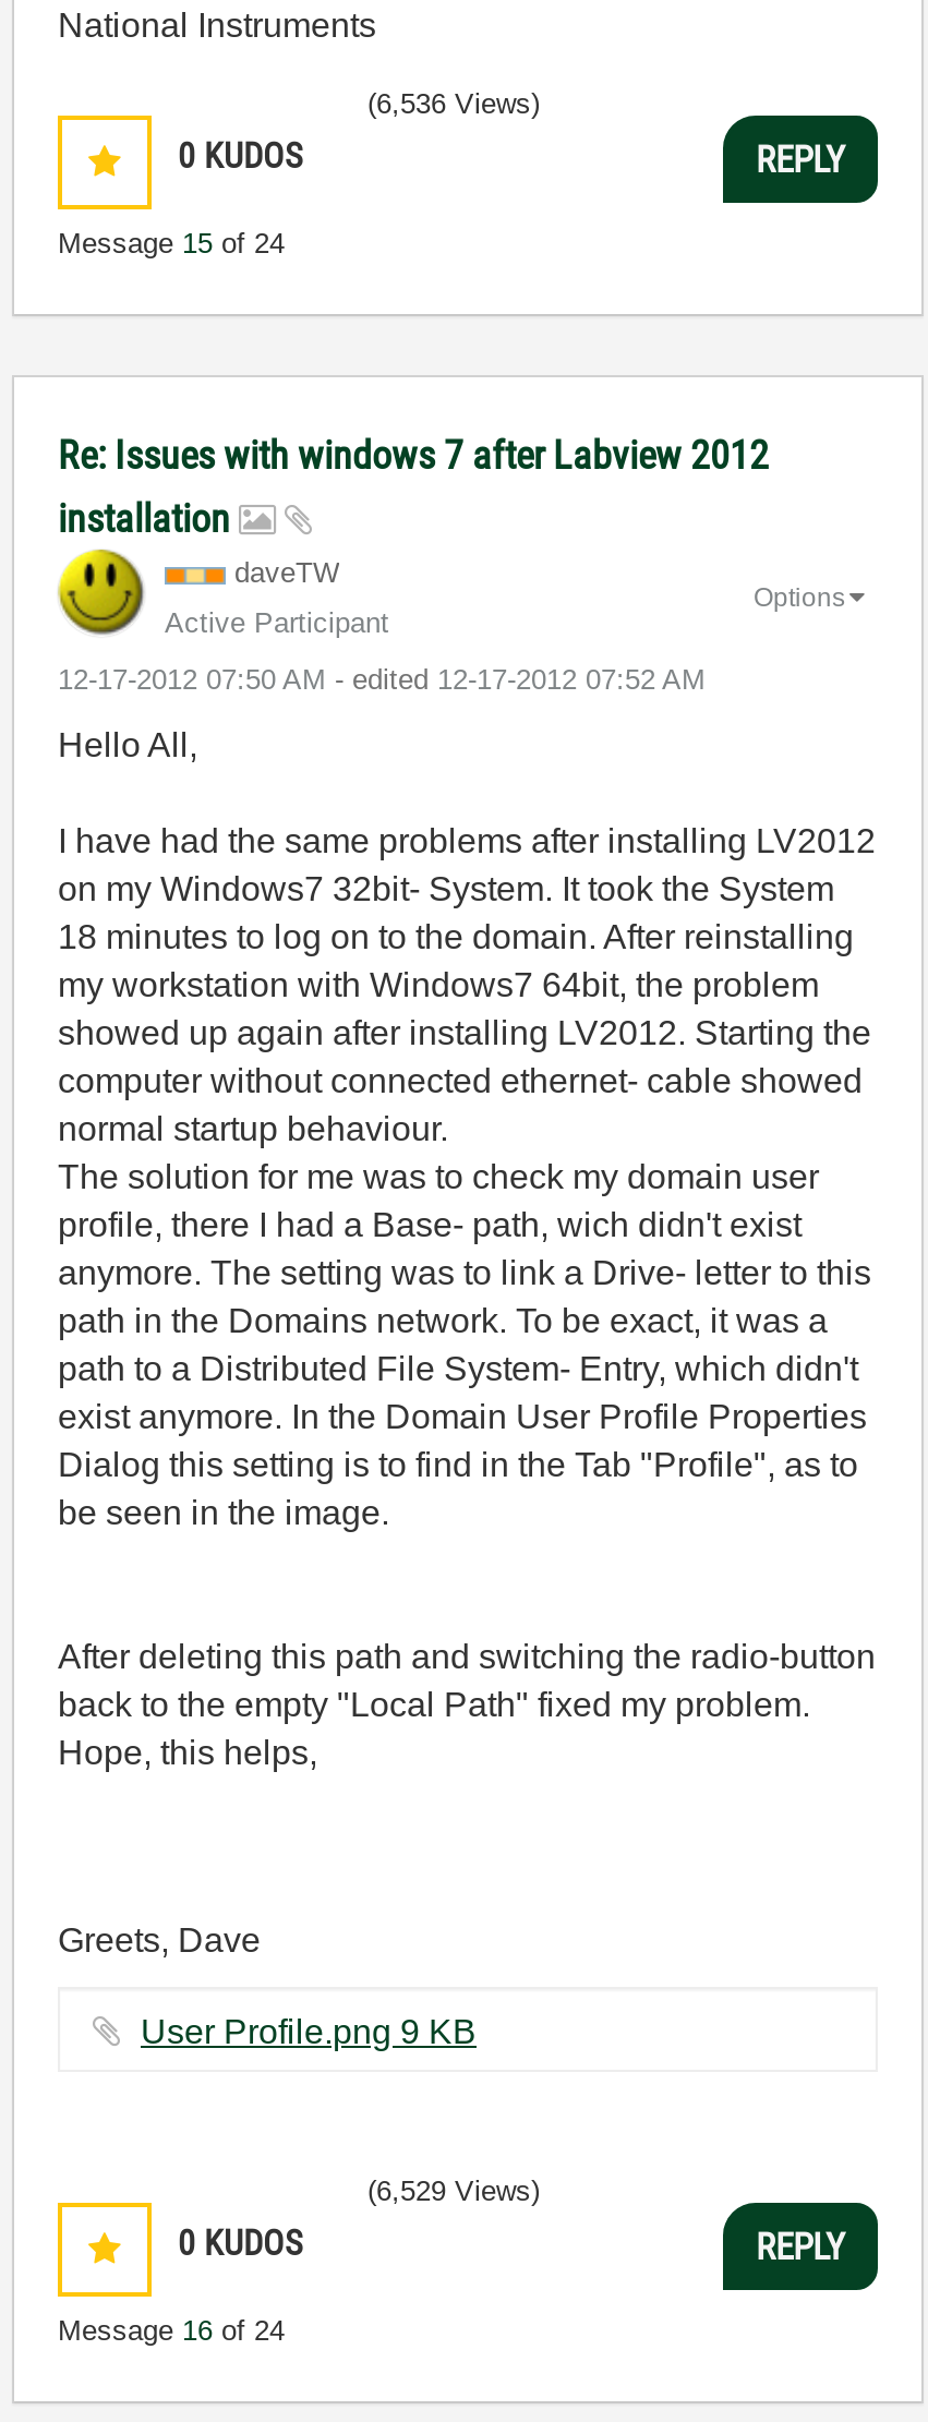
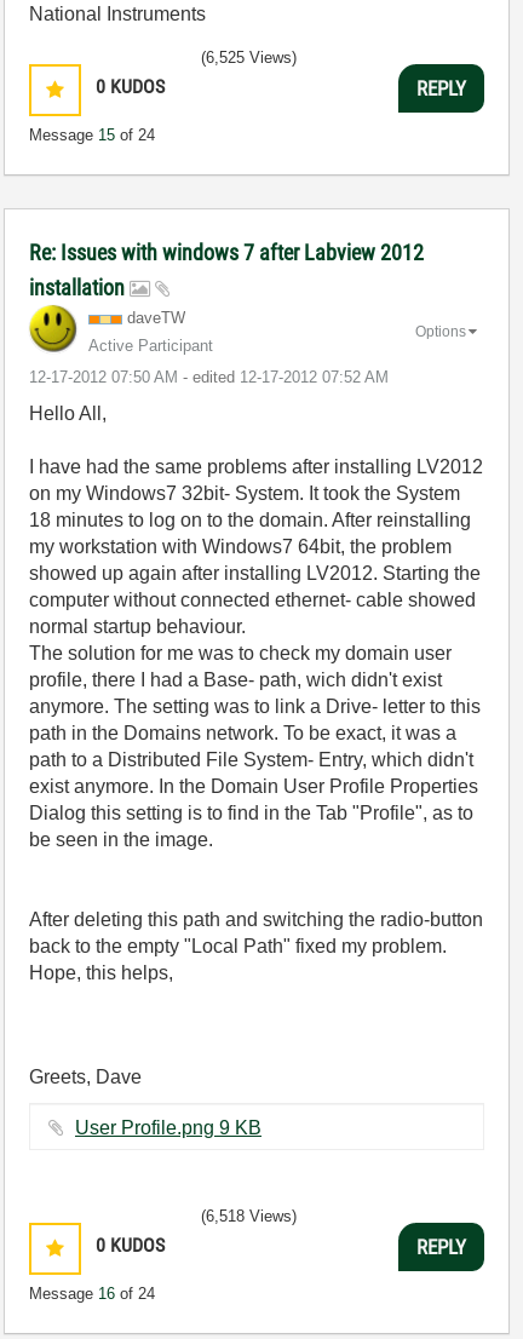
[367,87,540,120] (6,536 Views) -> [201,48,297,67] (6,525 Views)
[367,2174,540,2207] (6,529 Views) -> [201,1207,297,1225] (6,518 Views)

